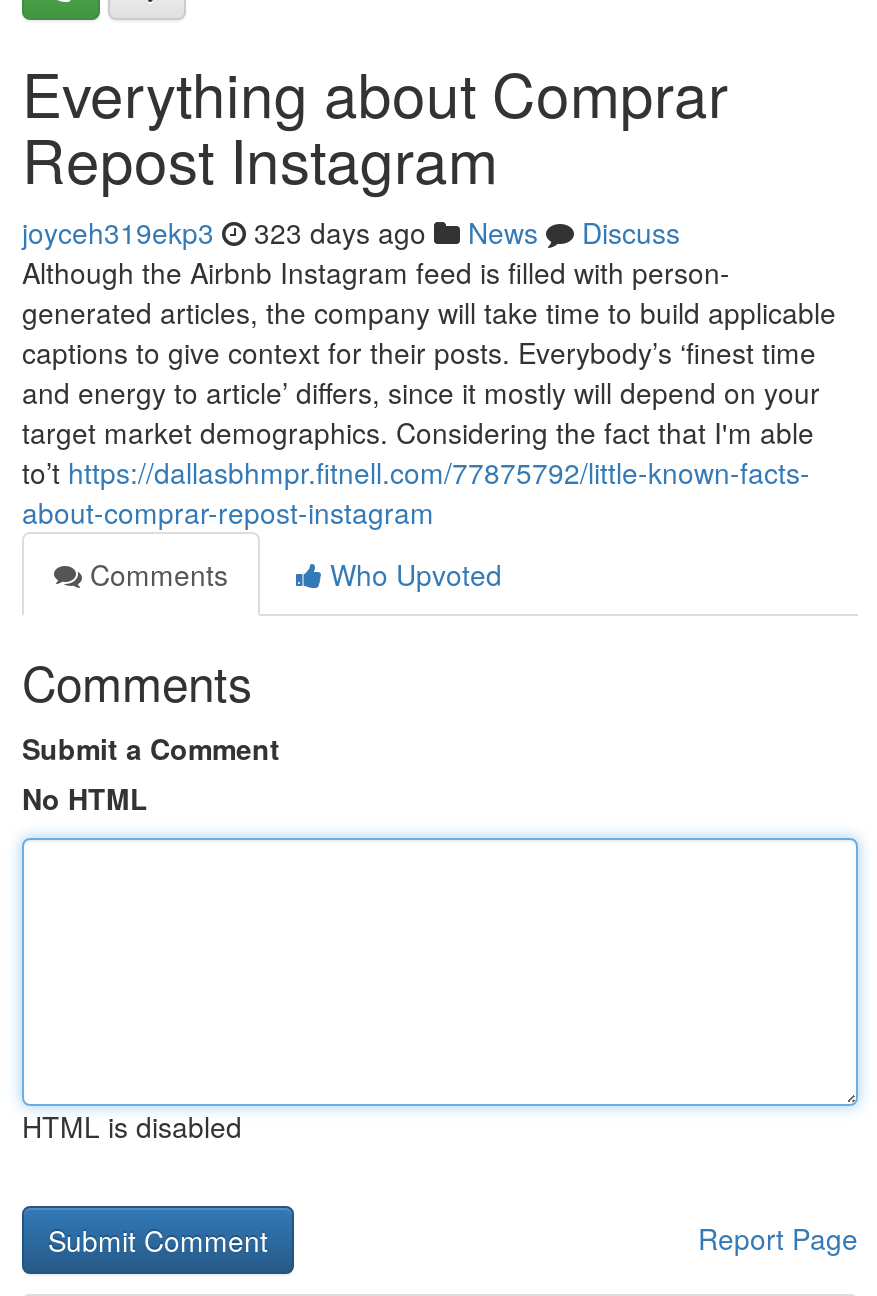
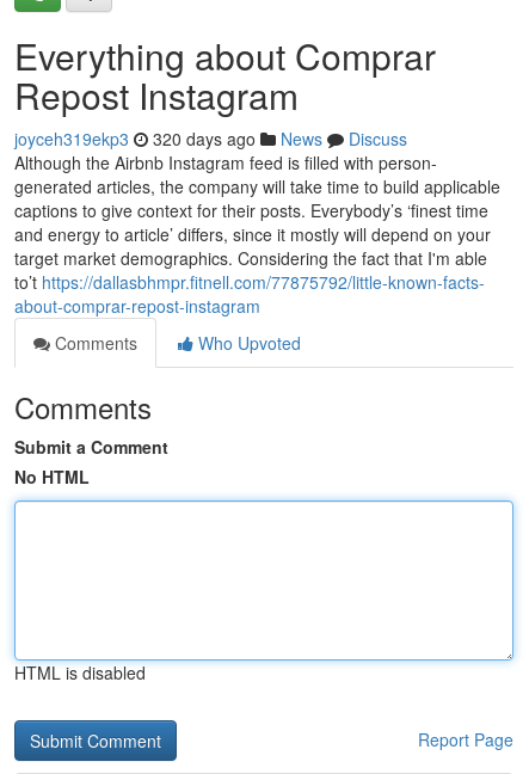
[22,212,680,252] joyceh319ekp3 323 days ago News Discuss -> [14,127,407,150] joyceh319ekp3 320 days ago News Discuss

